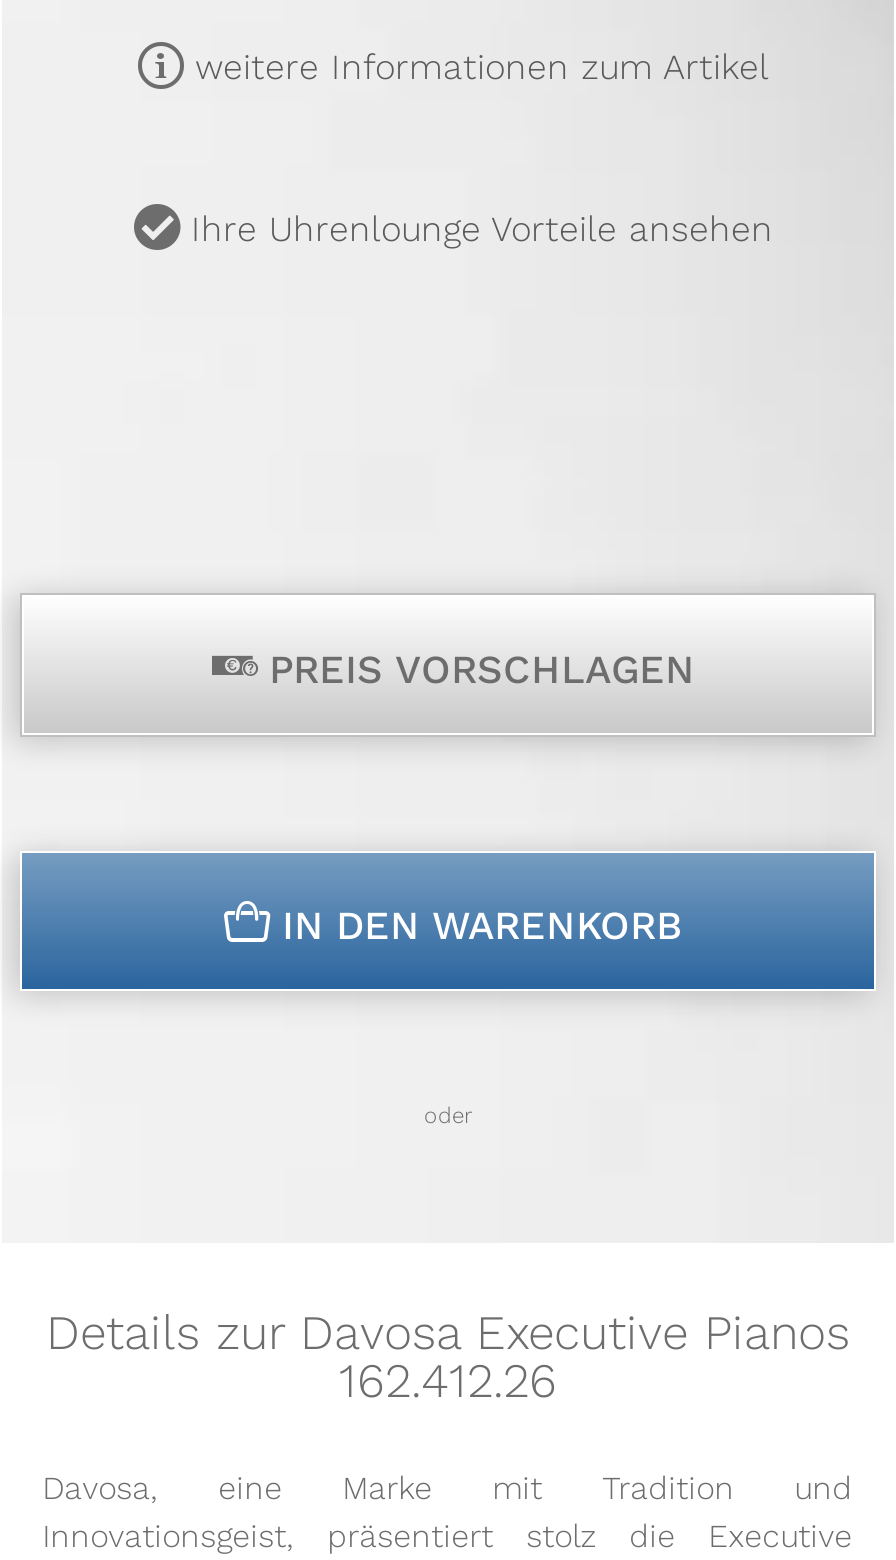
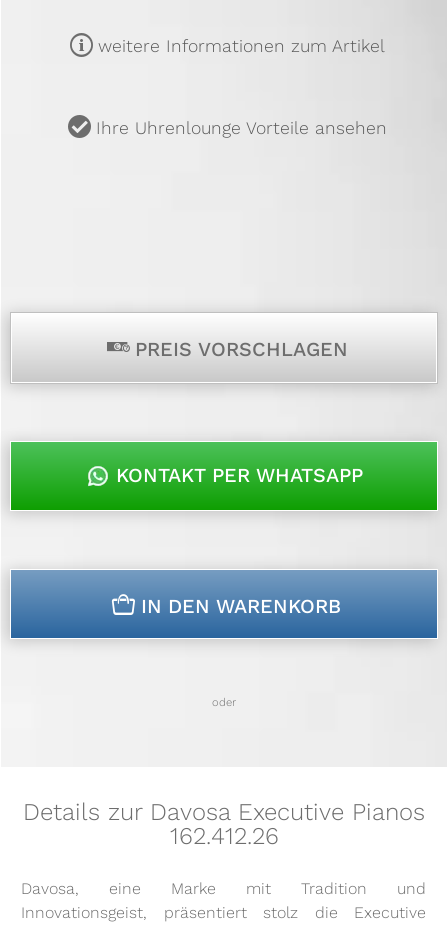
none -> [109,464,362,487] KONTAKT PER WHATSAPP

